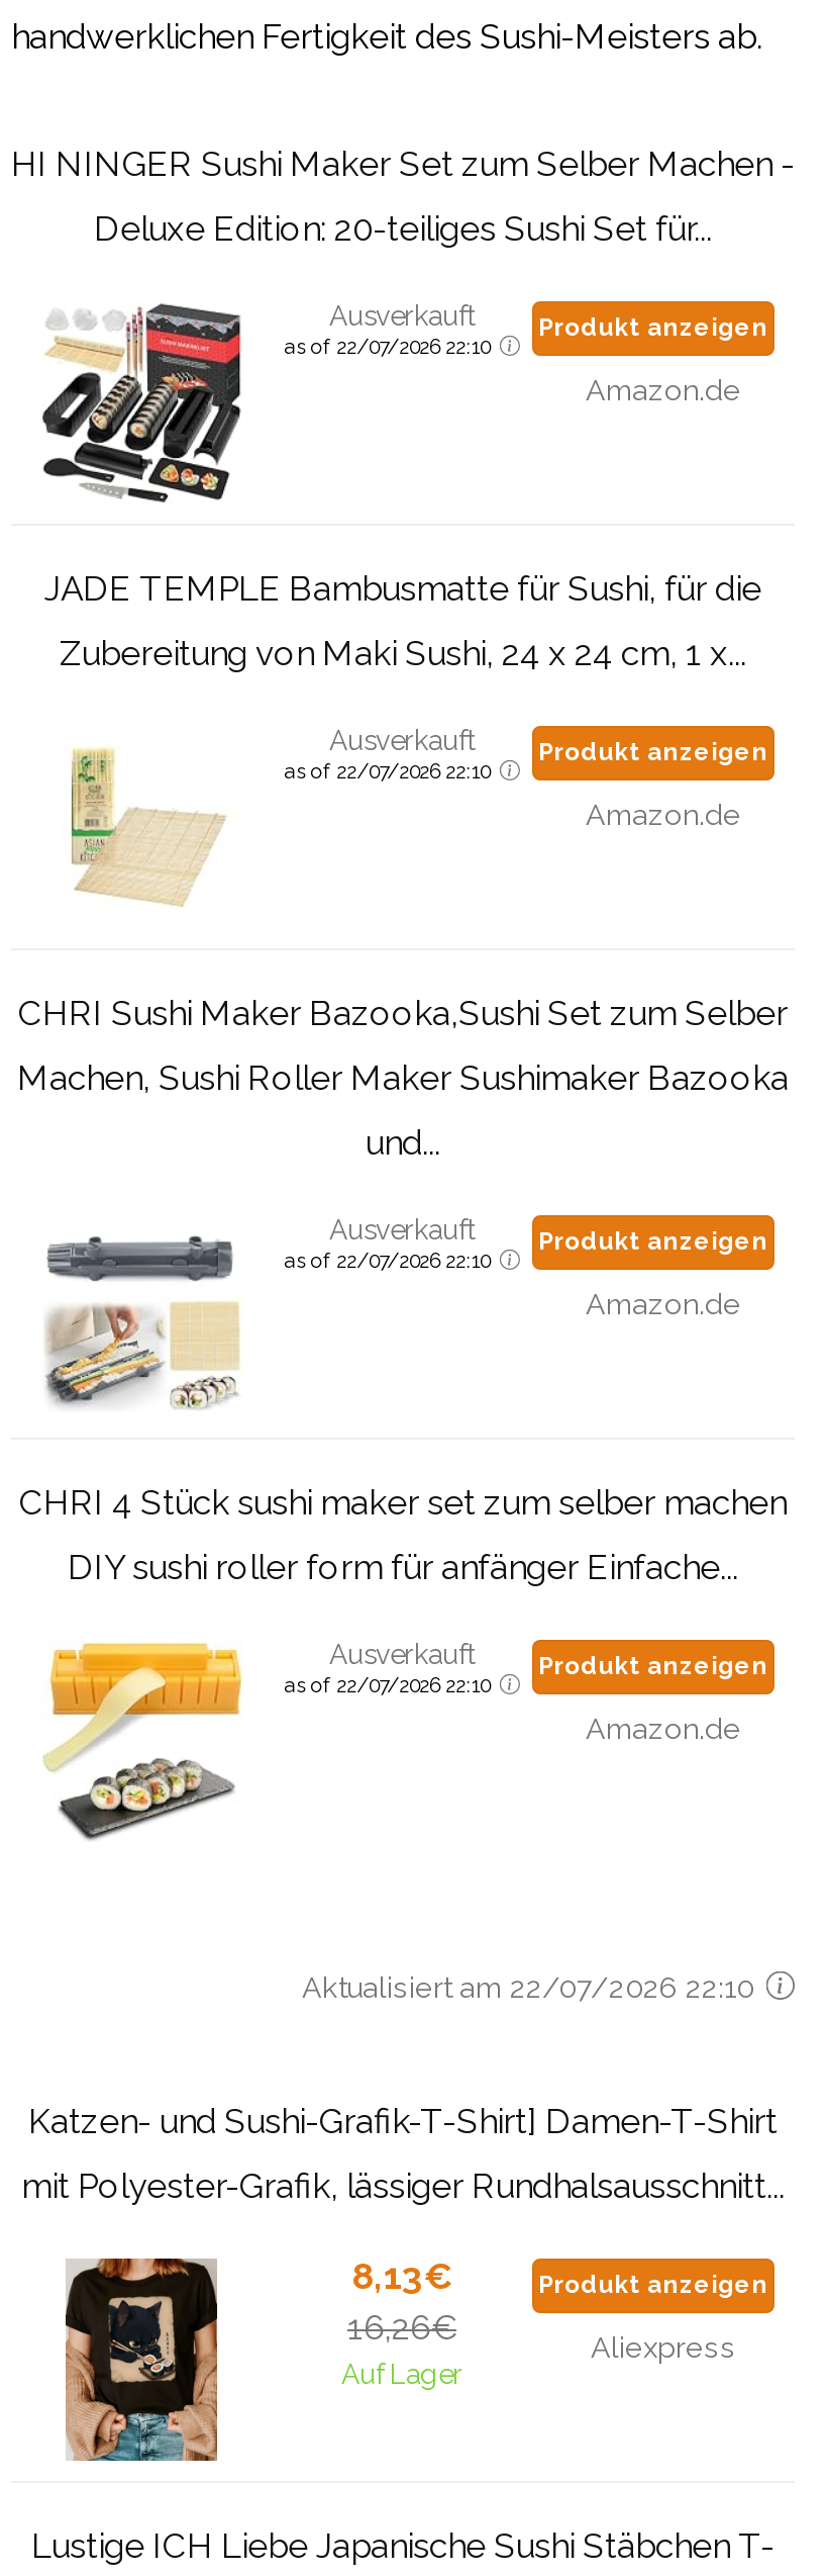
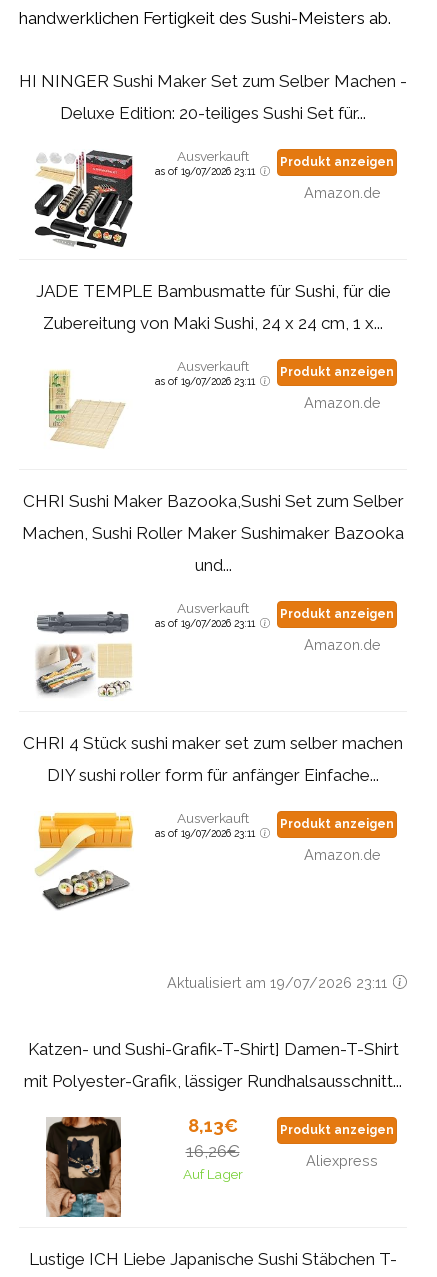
[284,333,496,357] as of 22/07/2026 22:10 -> [155,164,258,176] as of 19/07/2026 23:11
[284,757,496,781] as of 22/07/2026 22:10 -> [155,374,258,386] as of 19/07/2026 23:11
[284,1247,496,1271] as of 22/07/2026 22:10 -> [155,616,258,628] as of 19/07/2026 23:11
[284,1671,496,1695] as of 22/07/2026 22:10 -> [155,826,258,838] as of 19/07/2026 23:11
[302,1968,762,2003] Aktualisiert am 22/07/2026 22:10 -> [167,973,391,990] Aktualisiert am 19/07/2026 23:11

